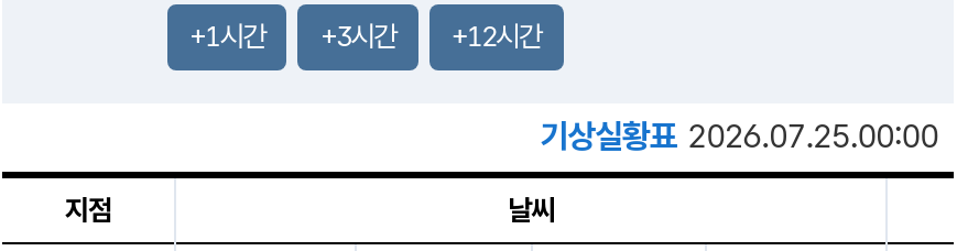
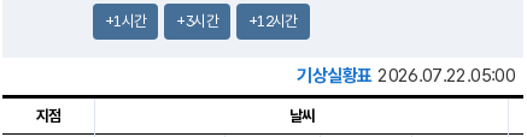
[541,117,938,156] 기상실황표 2026.07.25.00:00 -> [297,65,515,87] 기상실황표 2026.07.22.05:00

